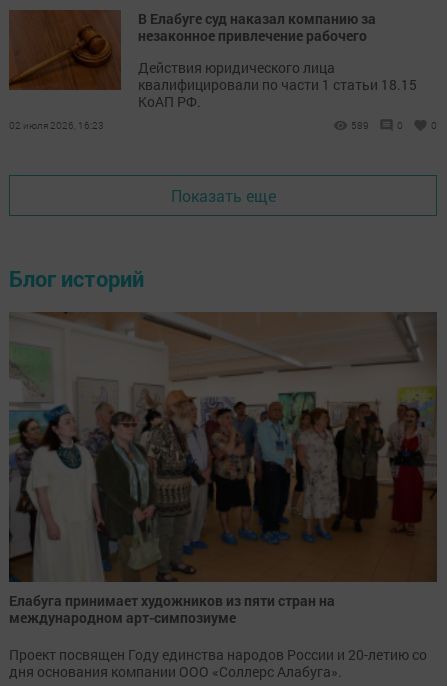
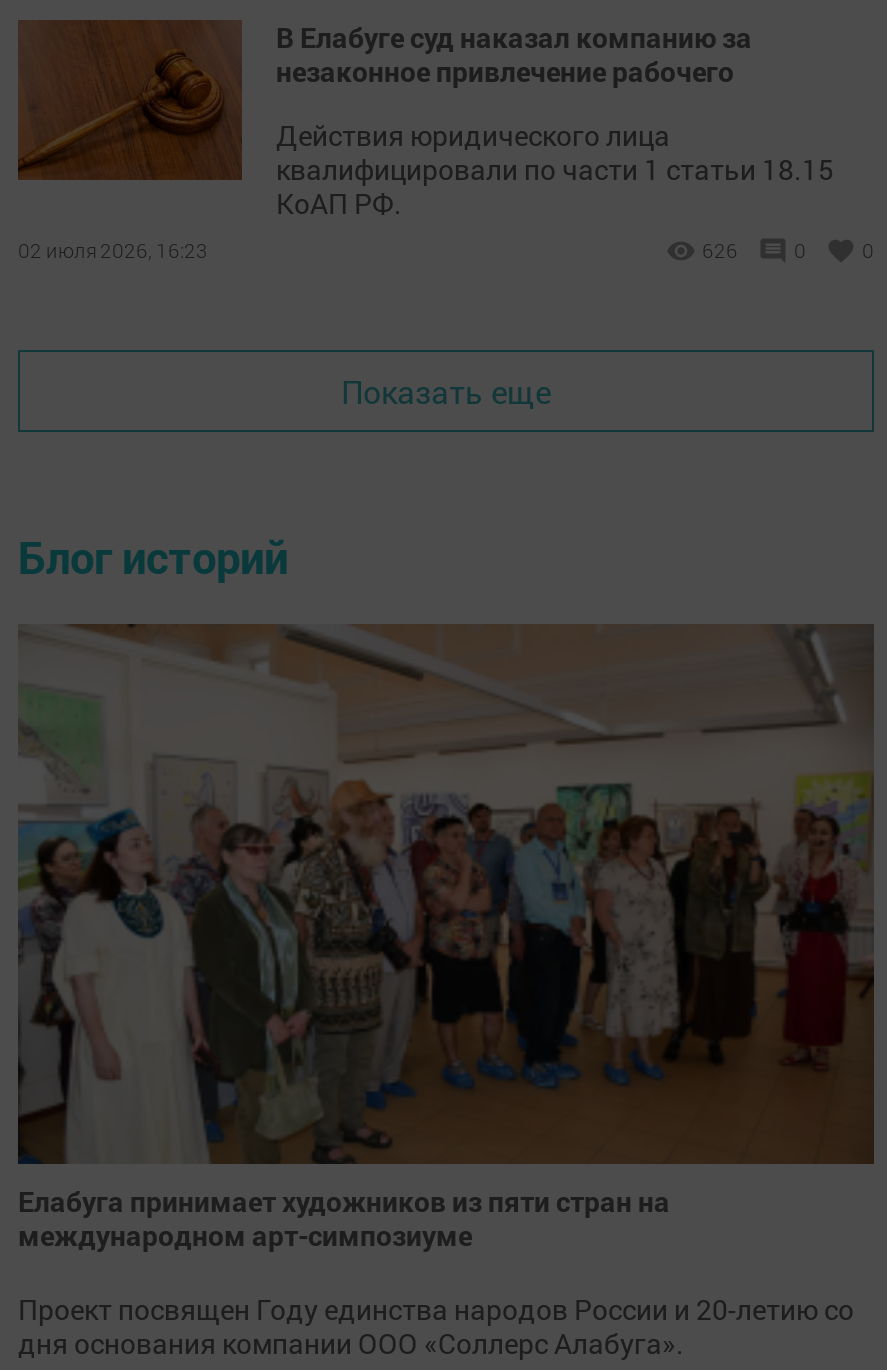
[351,119,369,132] 589 -> [702,238,738,264] 626

